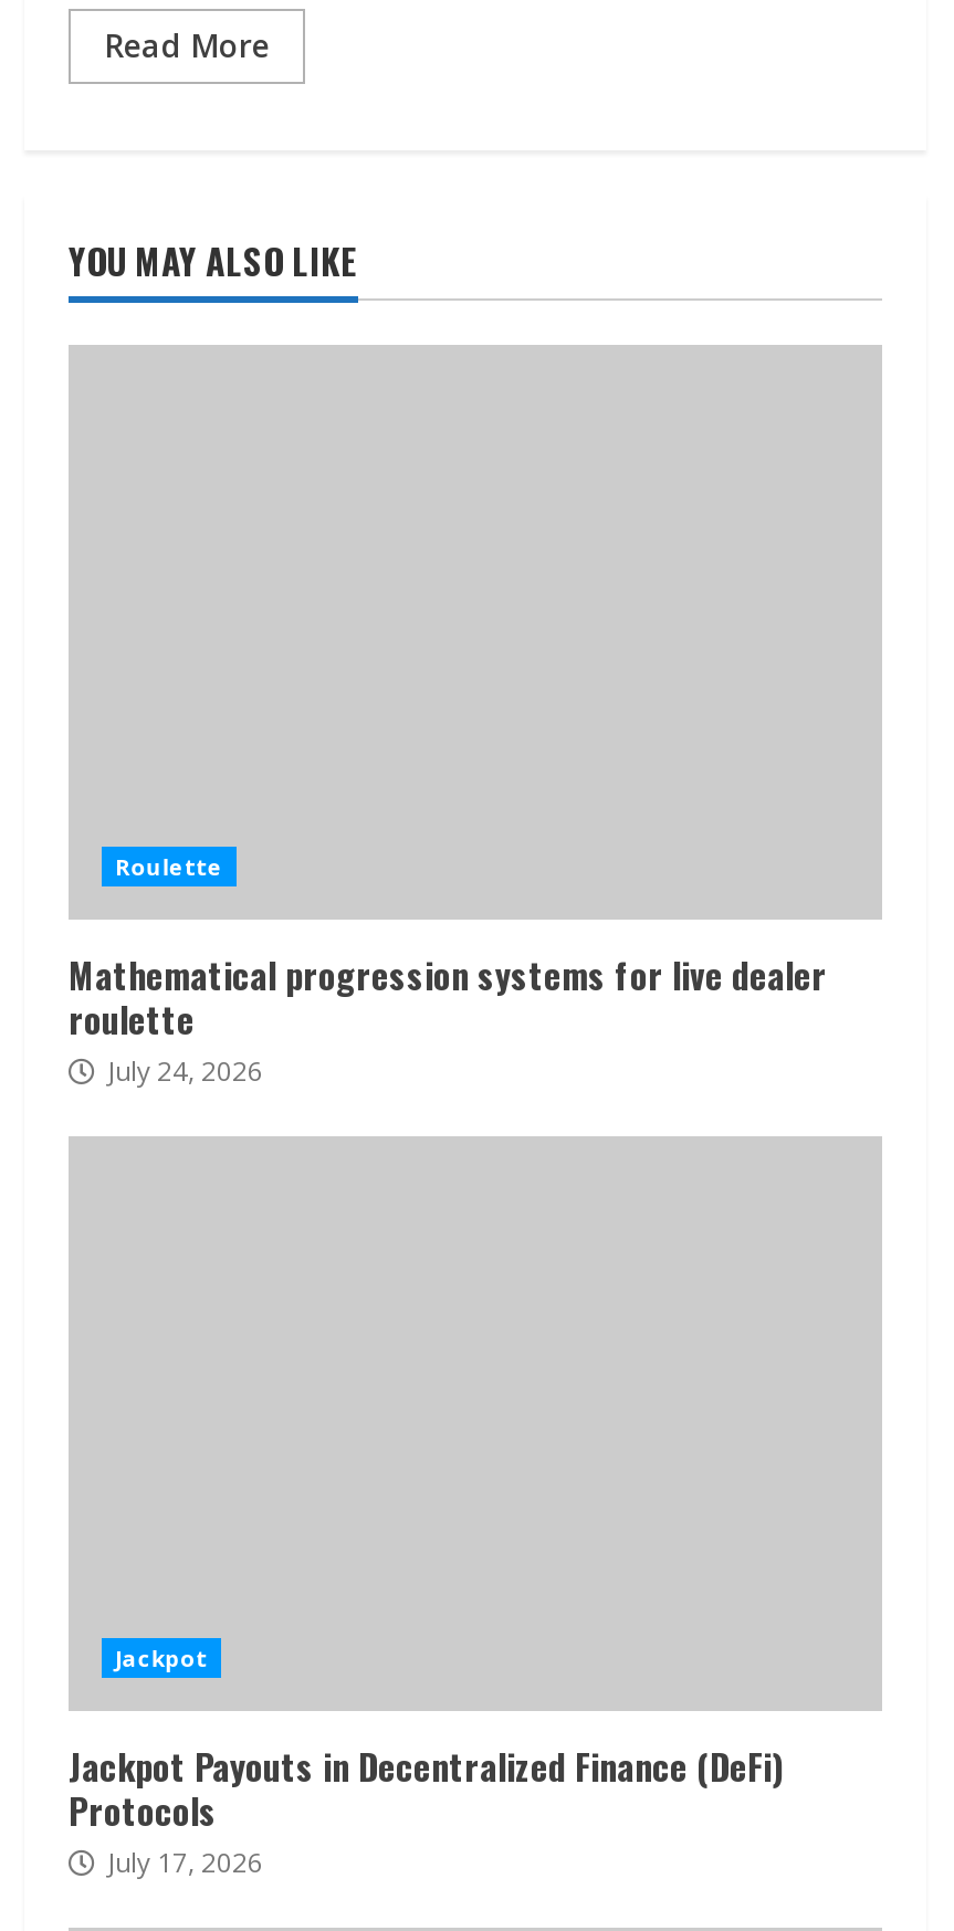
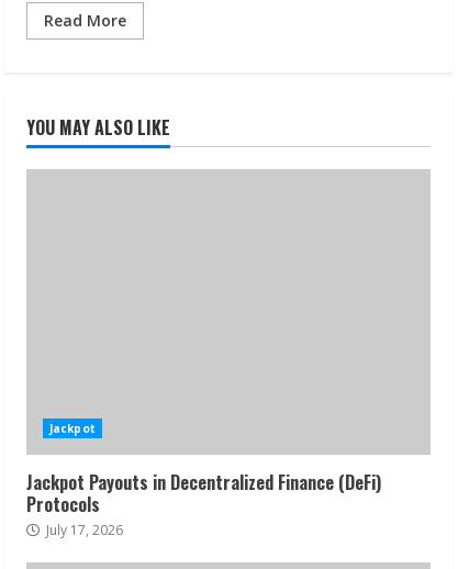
[69,852,827,1090] Roulette | Mathematical progression systems for live dealer | roulette | July 24, 2026 -> none

